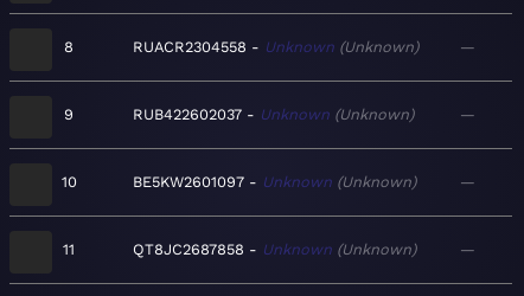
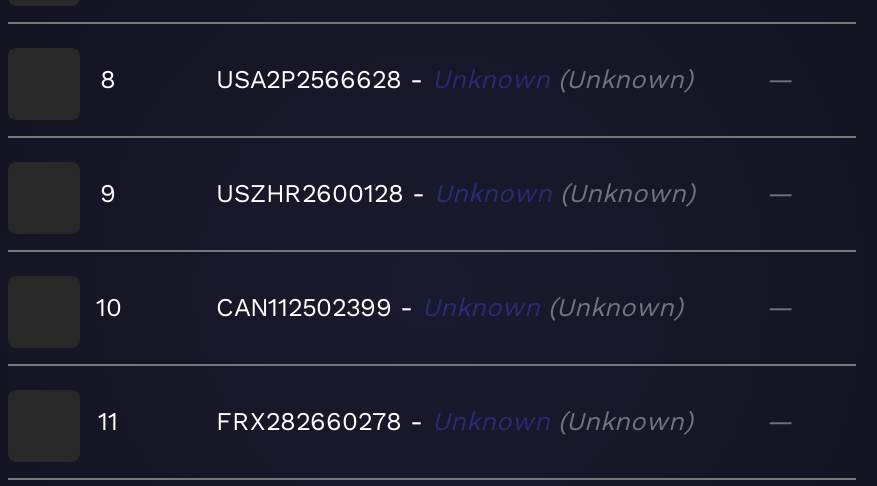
[133,38,247,56] RUACR2304558 -> [216,65,402,95] USA2P2566628
[133,106,242,124] RUB422602037 -> [216,179,404,209] USZHR2600128
[133,173,244,191] BE5KW2601097 -> [216,293,392,323] CAN112502399
[133,241,244,259] QT8JC2687858 -> [216,407,402,437] FRX282660278

